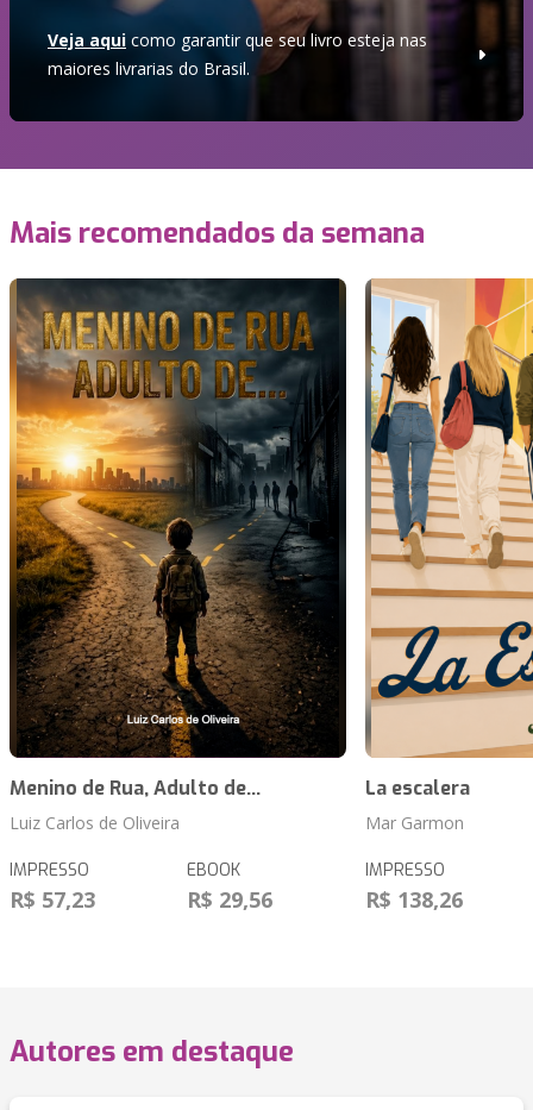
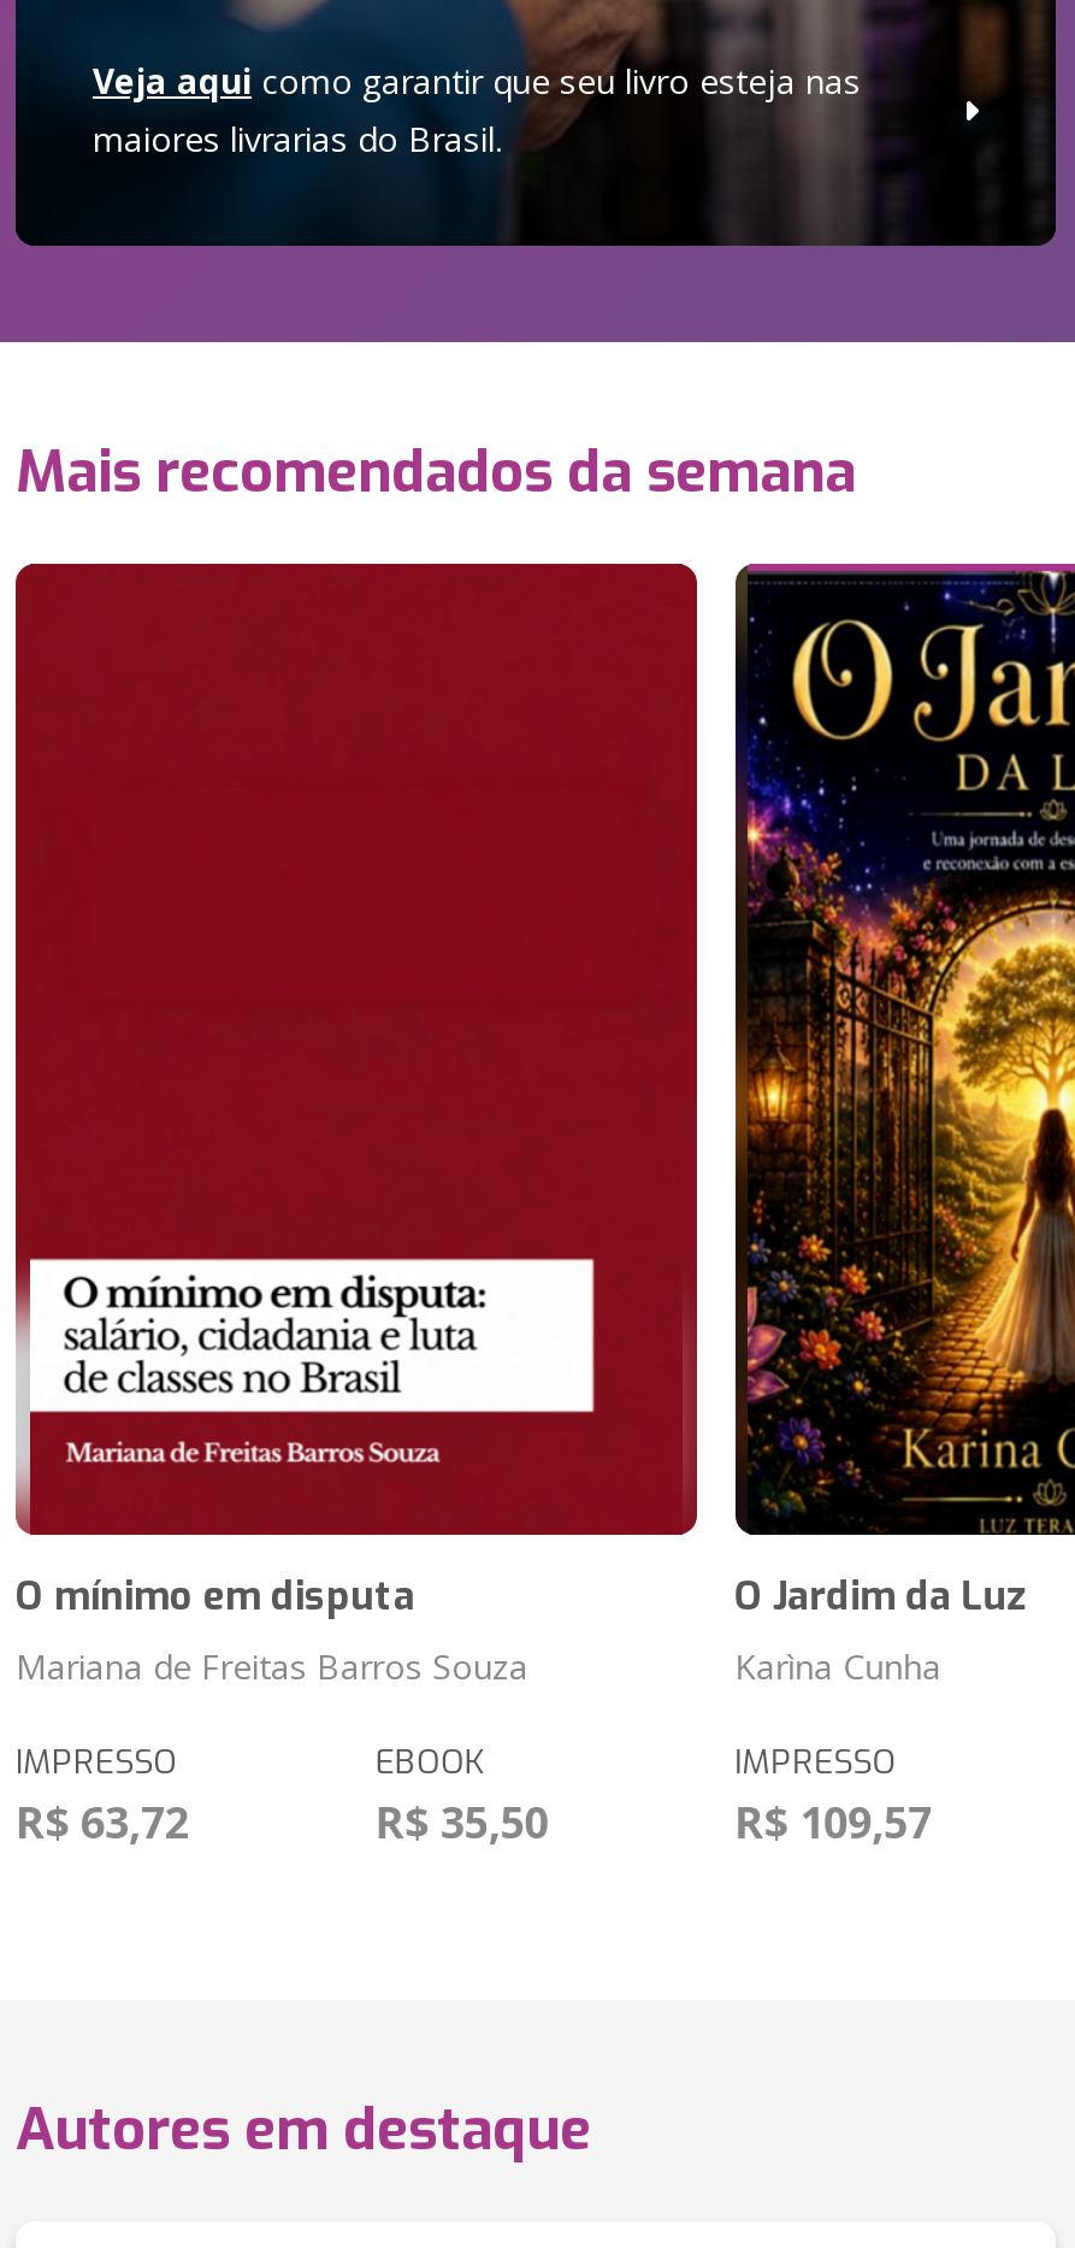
[8,277,347,834] [image] | Menino de Rua, Adulto de... | Luiz Carlos de Oliveira -> [13,561,699,1690] [image] | O mínimo em disputa | Mariana de Freitas Barros Souza
[364,277,529,834] [image] | La escalera | Mar Garmon -> [733,561,1068,1690] [image] | O Jardim da Luz | Karìna Cunha
[10,886,95,914] R$ 57,23 -> [16,1793,189,1851] R$ 63,72
[187,886,273,914] R$ 29,56 -> [375,1793,548,1851] R$ 35,50
[365,886,462,914] R$ 138,26 -> [735,1793,932,1851] R$ 109,57

